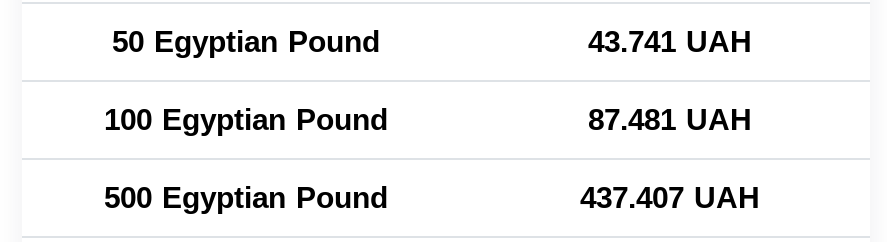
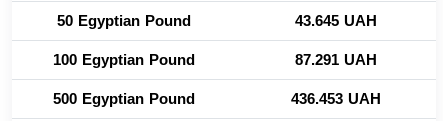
[588,14,752,70] 43.741 UAH -> [295,7,377,35] 43.645 UAH
[588,92,752,148] 87.481 UAH -> [295,46,377,74] 87.291 UAH
[580,170,760,226] 437.407 UAH -> [291,85,381,113] 436.453 UAH

